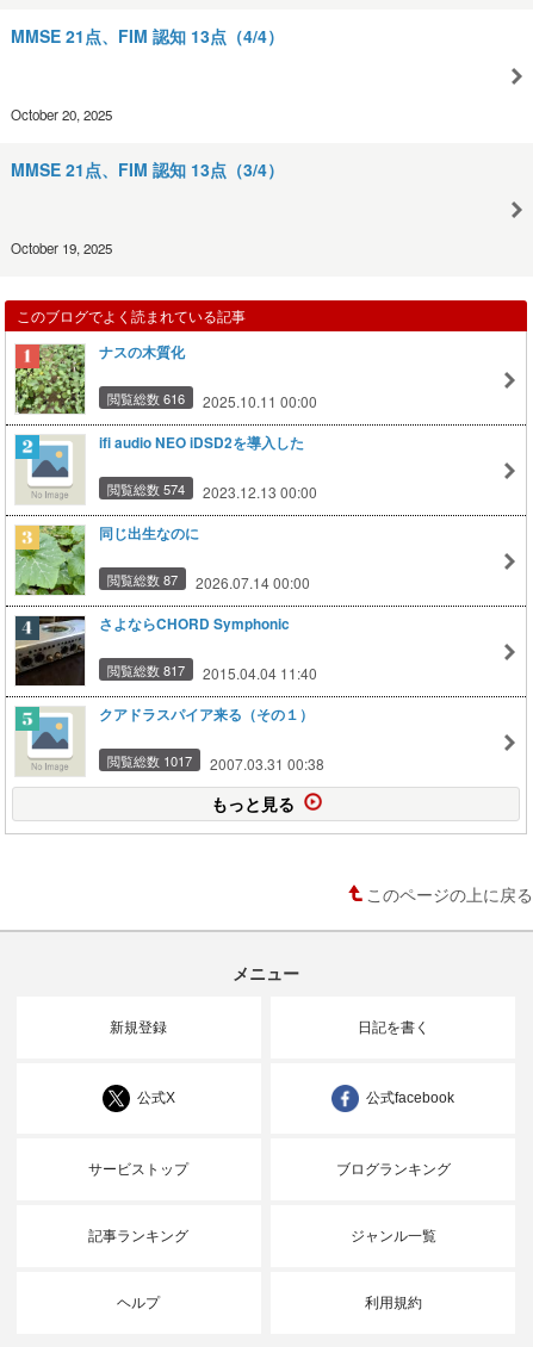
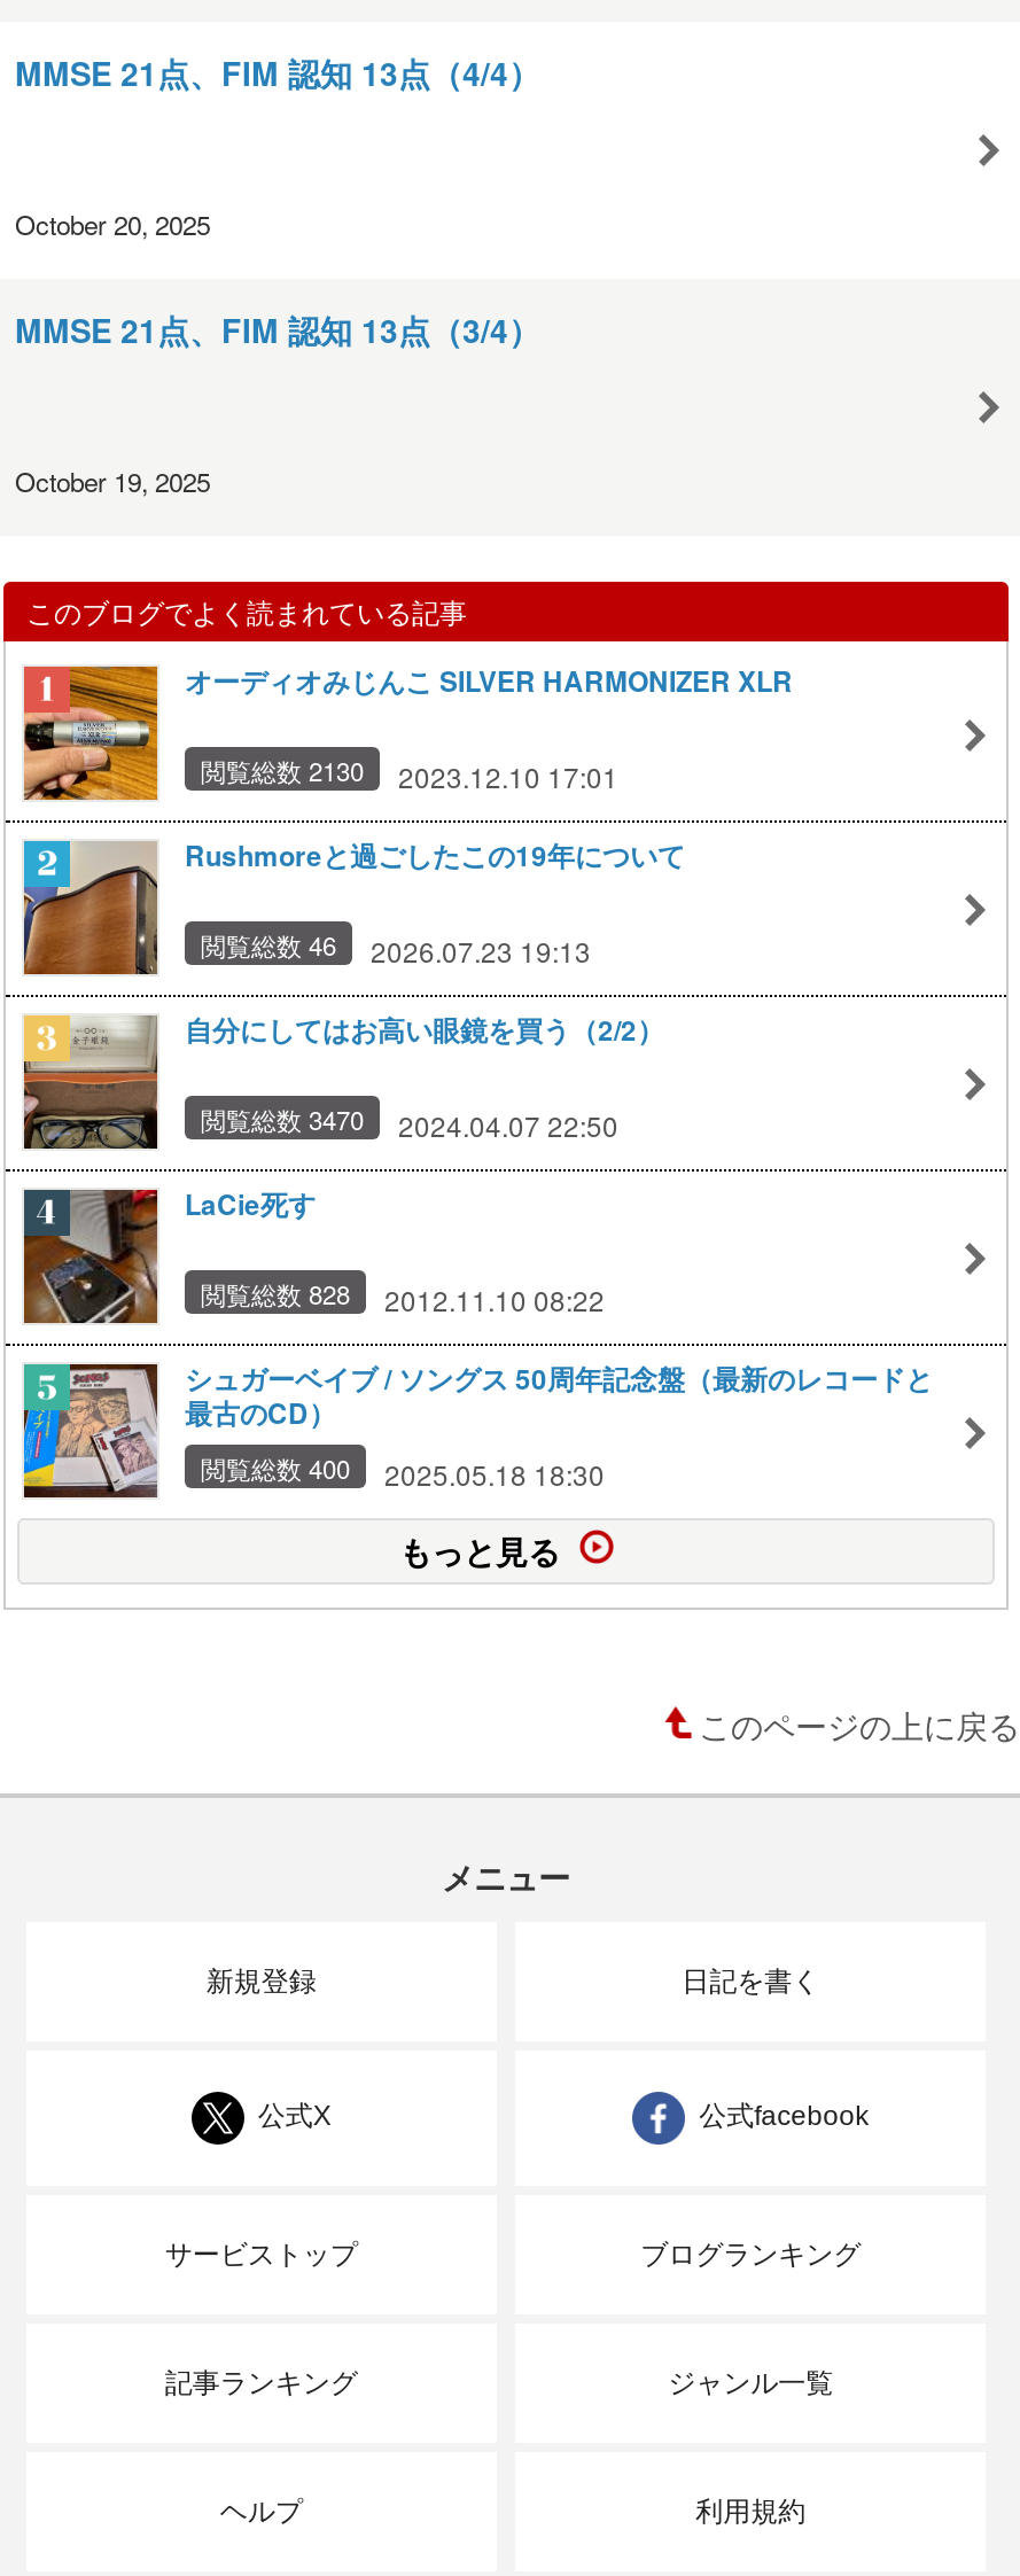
[14,342,324,773] [image] | ナスの木質化 | 閲覧総数 616 | 2025.10.11 00:00 | ifi audio NEO iDSD2を導入した | 閲覧総数 574 | 2023.12.13 00:00 | 同じ出生なのに | 閲覧総数 87 | 2026.07.14 00:00 | さよならCHORD Symphonic | 閲覧総数 817 | 2015.04.04 11:40 | クアドラスパイア来る（その１） | 閲覧総数 1017 | 2007.03.31 00:38 -> [22,662,933,1492] [image] | オーディオみじんこ SILVER HARMONIZER XLR | 閲覧総数 2130 | 2023.12.10 17:01 | Rushmoreと過ごしたこの19年について | 閲覧総数 46 | 2026.07.23 19:13 | 自分にしてはお高い眼鏡を買う（2/2） | 閲覧総数 3470 | 2024.04.07 22:50 | LaCie死す | 閲覧総数 828 | 2012.11.10 08:22 | シュガーベイブ / ソングス 50周年記念盤（最新のレコードと | 最古のCD） | 閲覧総数 400 | 2025.05.18 18:30
[16,437,85,504] [image] -> [22,843,159,976] [image]
[14,524,86,596] [image] -> [22,1015,159,1151] [image]
[14,615,86,687] [image] -> [24,1188,159,1325] [image]
[16,707,85,776] [image] -> [22,1362,159,1500] [image]

